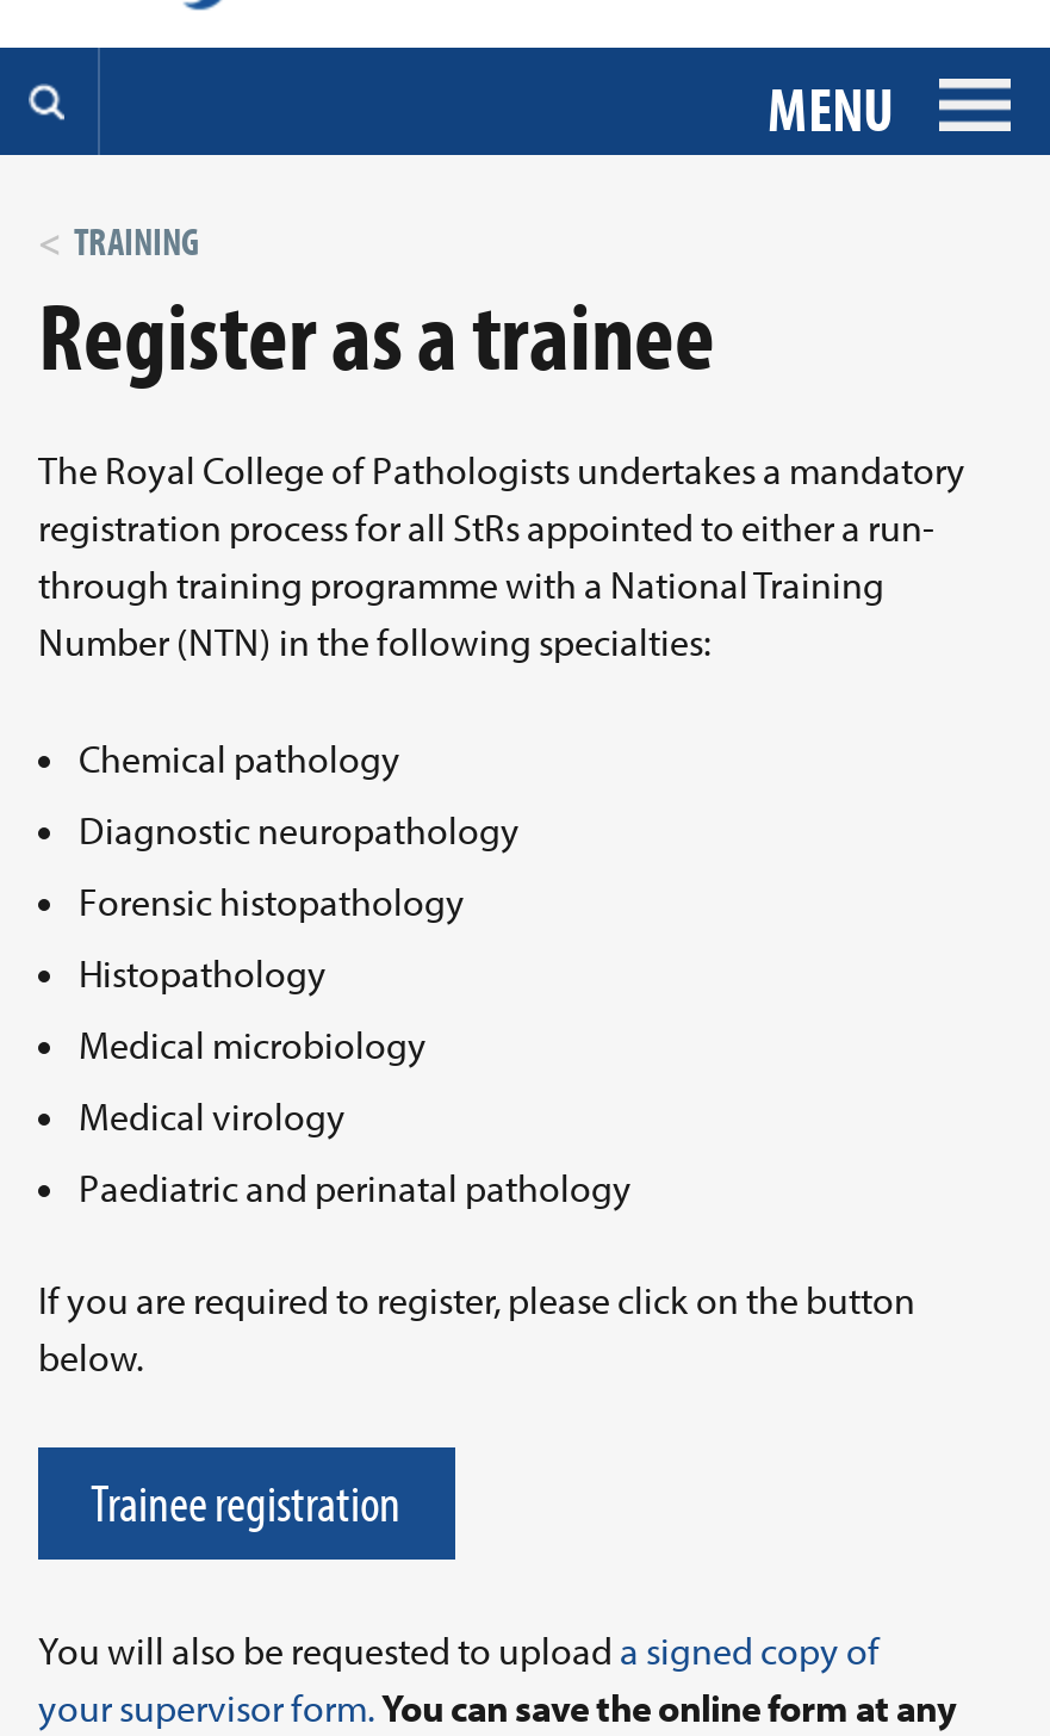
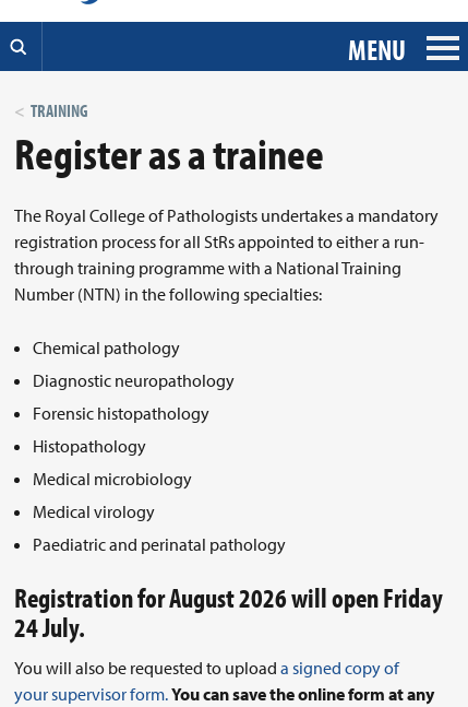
[38,1276,915,1536] If you are required to register, please click on the button | below. | Trainee registration -> [14,580,443,644] Registration for August 2026 will open Friday | 24 July.

